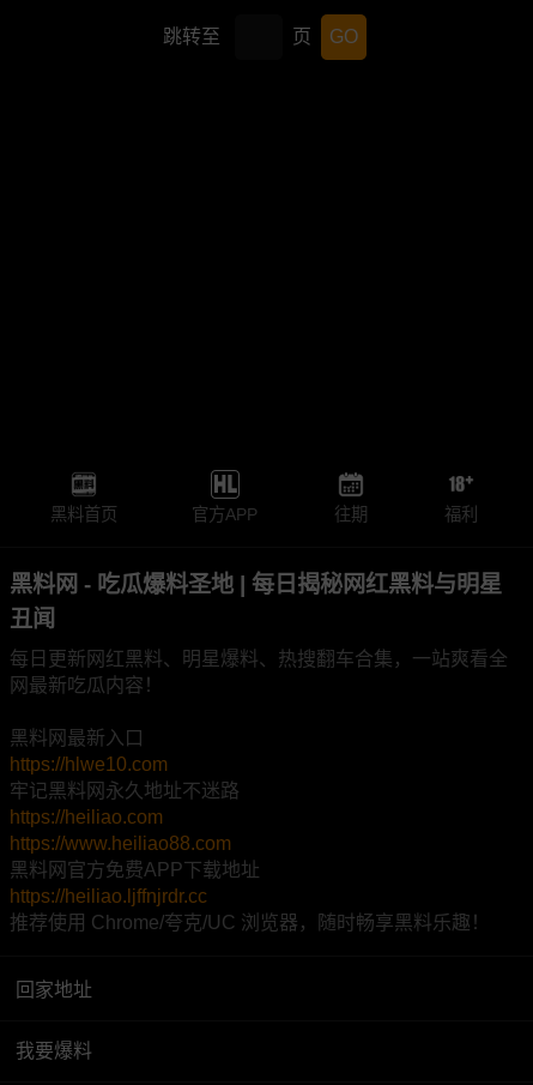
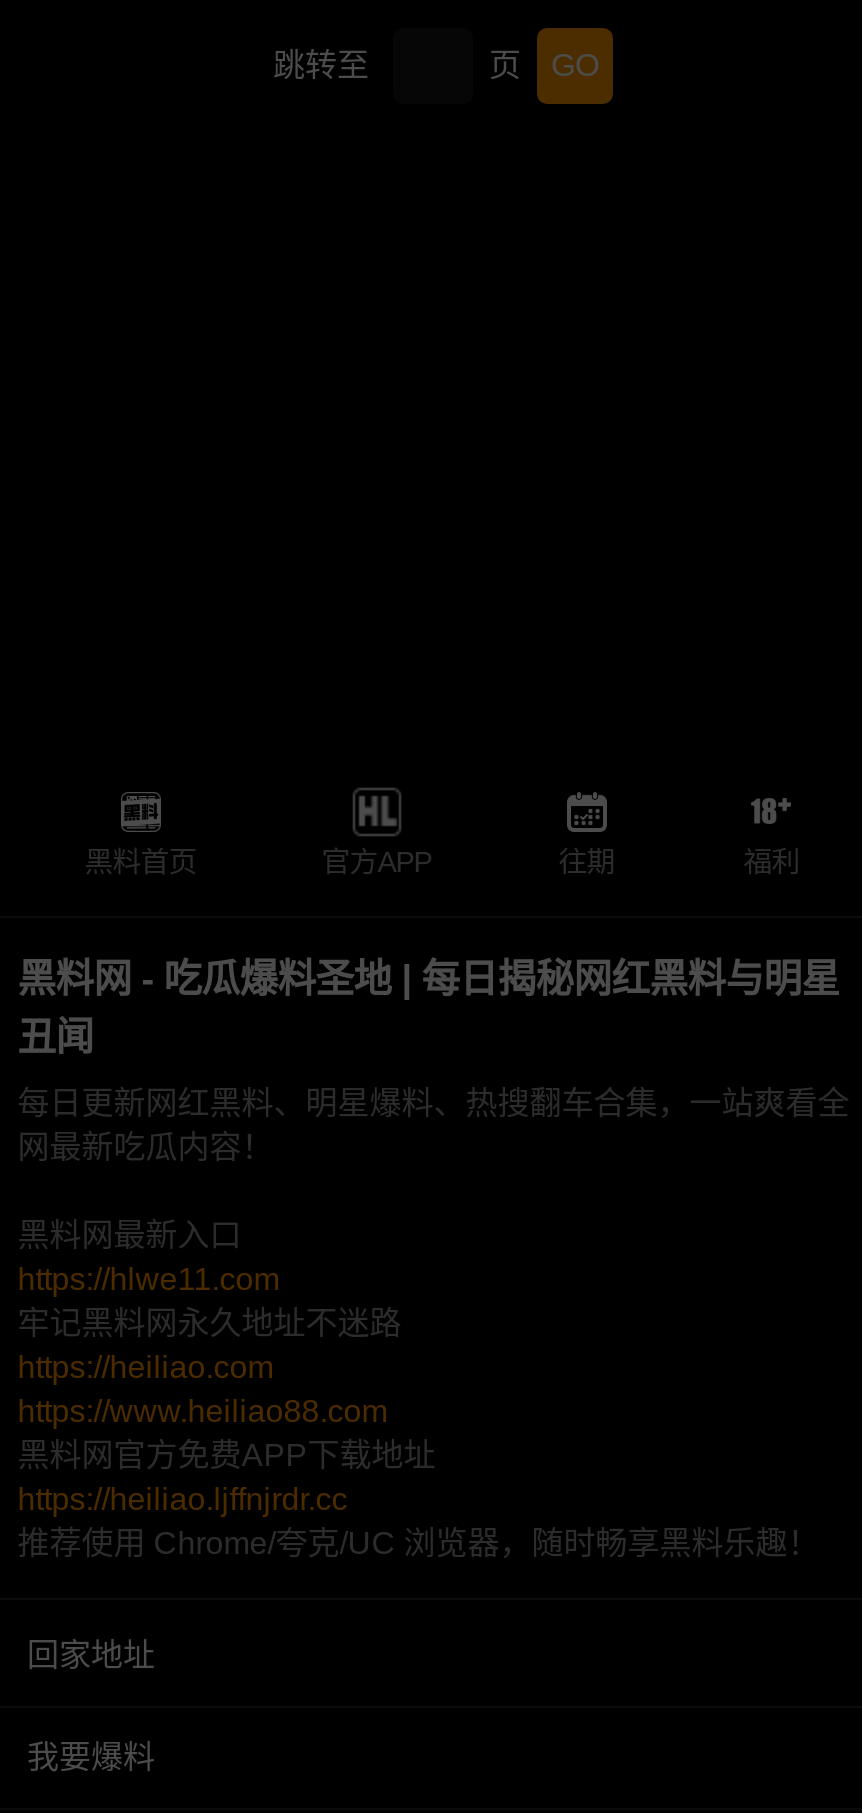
[10,754,168,775] https://hlwe10.com -> [17,1263,279,1297] https://hlwe11.com

